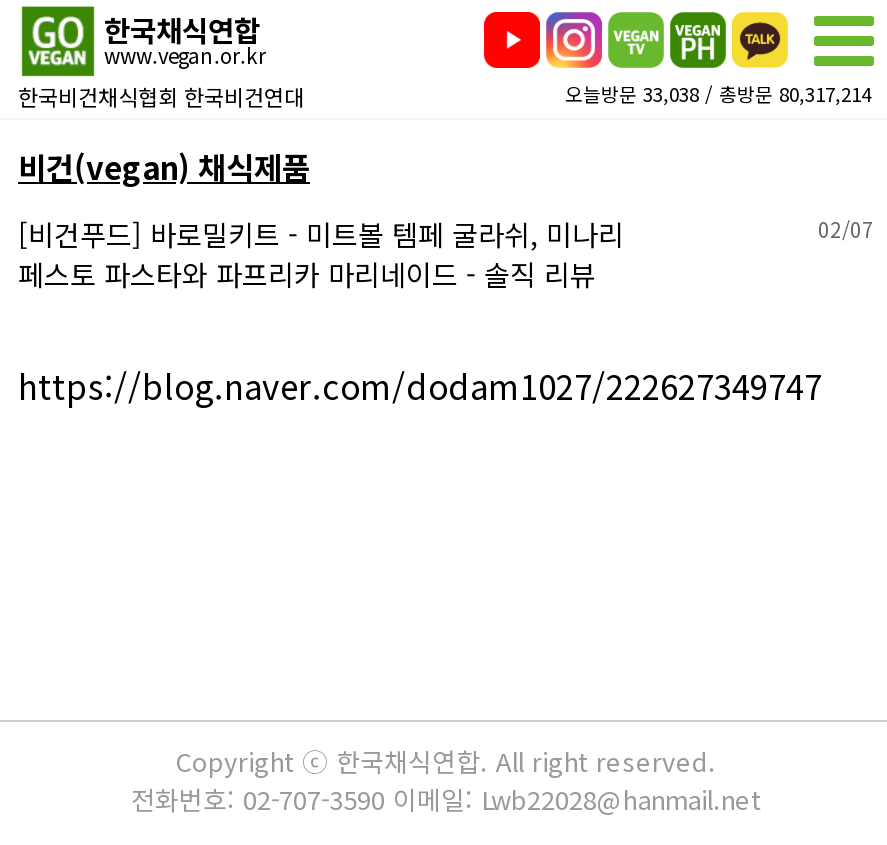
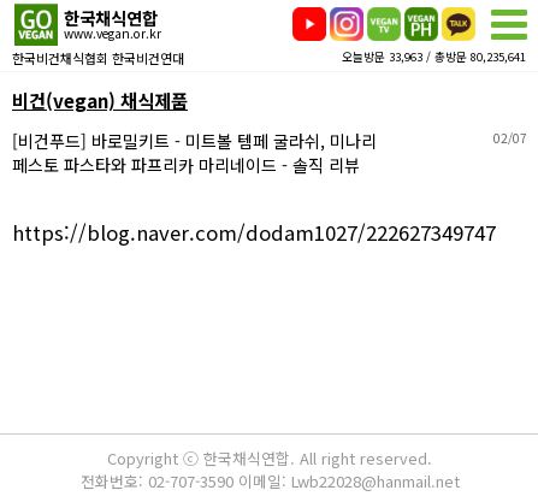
[565,80,871,108] 오늘방문 33,038 / 총방문 80,317,214 -> [341,48,525,65] 오늘방문 33,963 / 총방문 80,235,641

